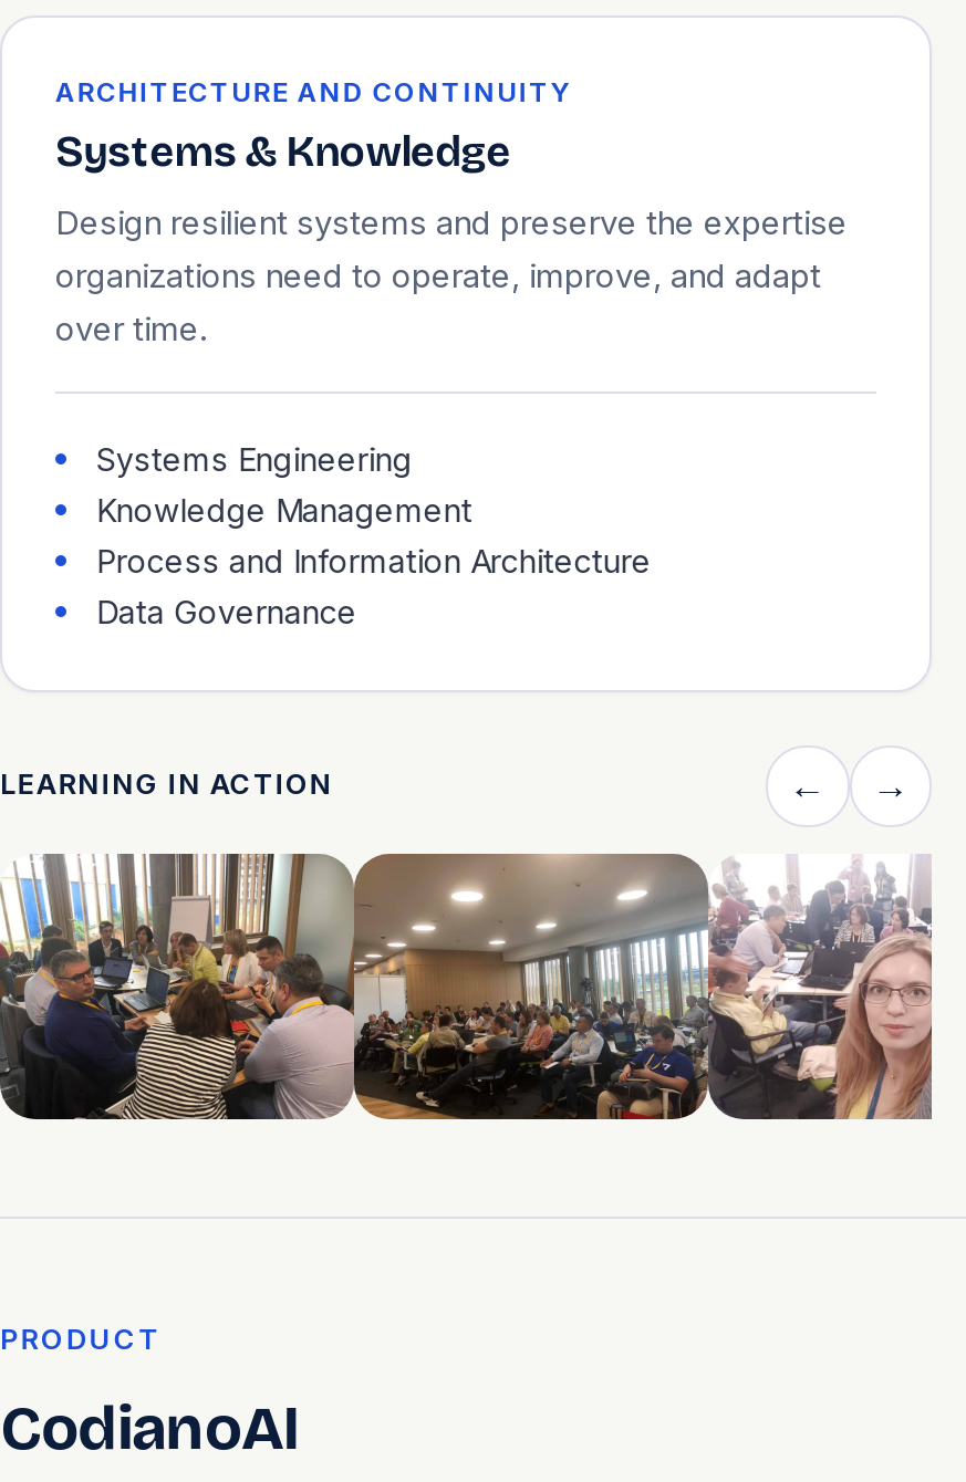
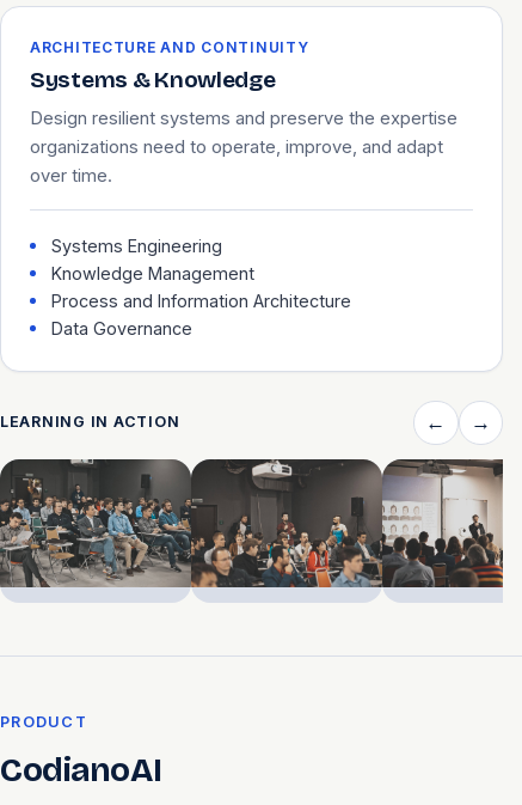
[7,852,934,1121] [image] -> [4,458,504,603] [image]

